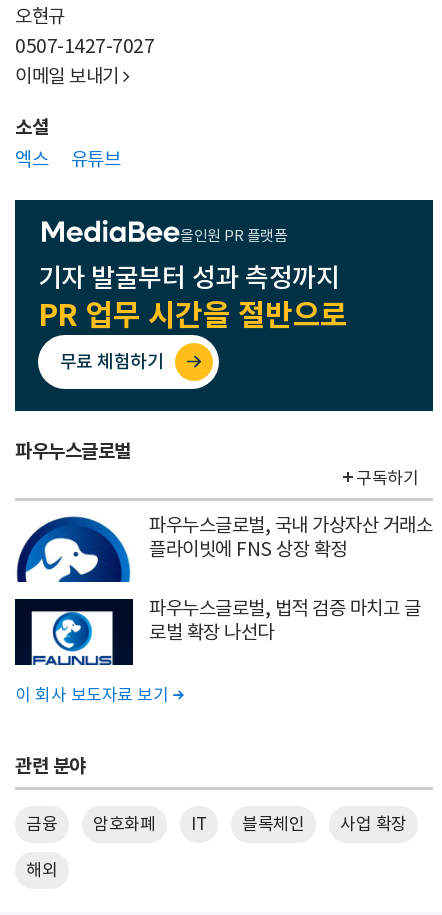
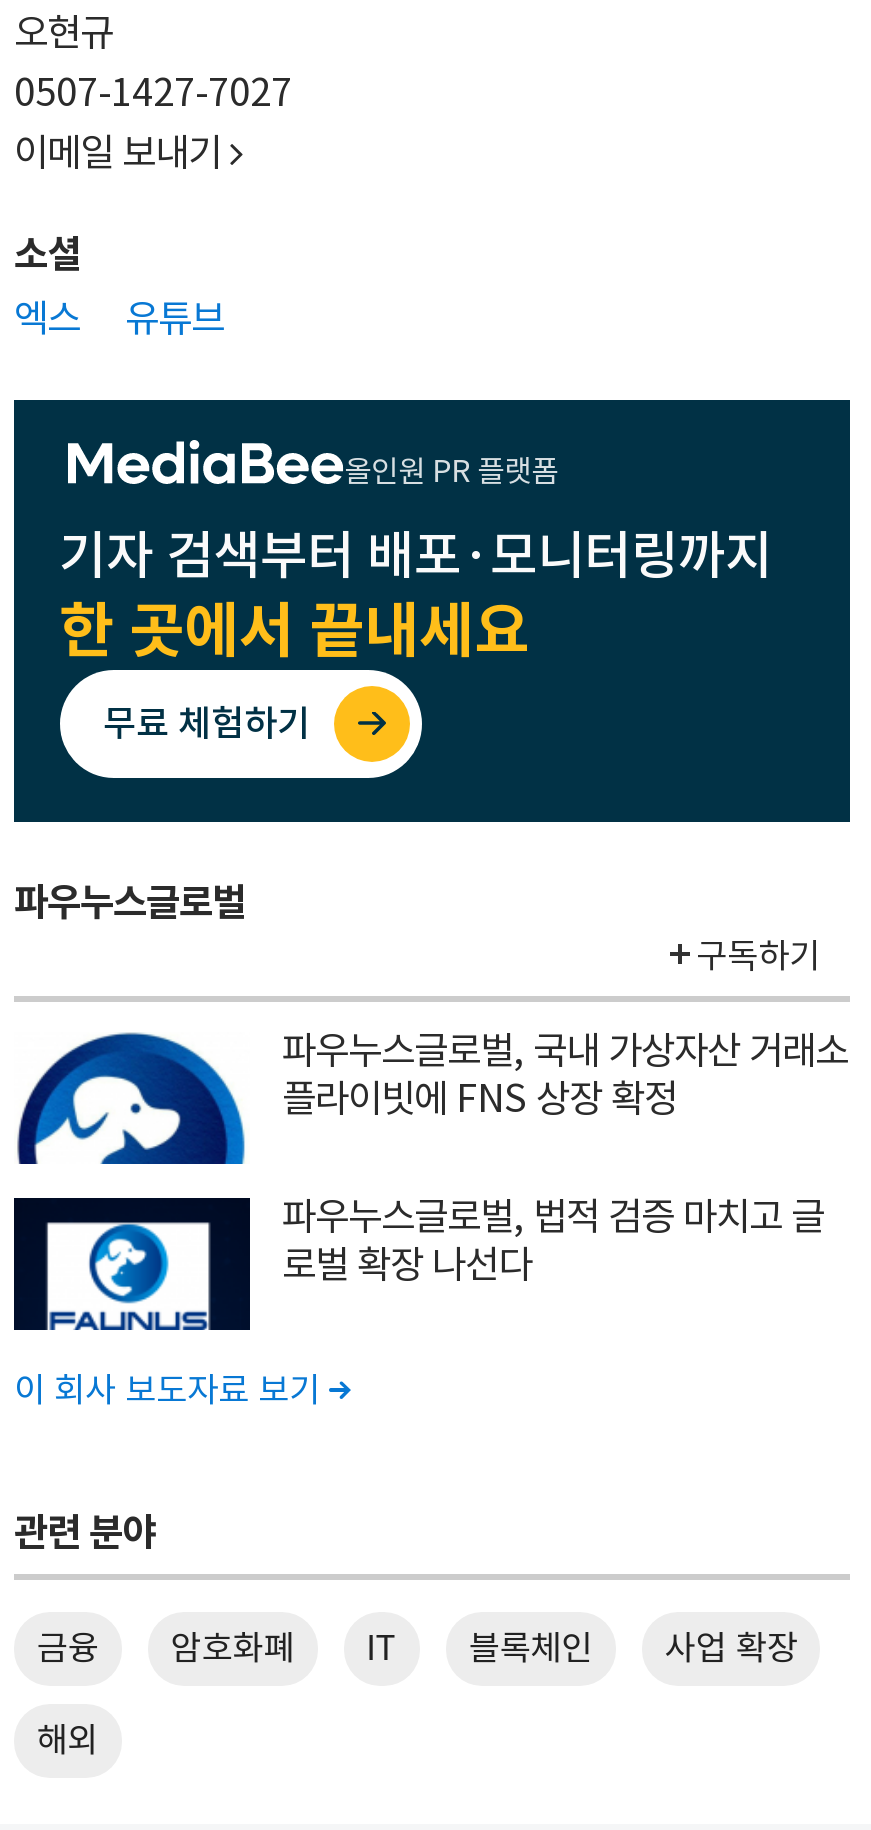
[37,261,347,334] 기자 발굴부터 성과 측정까지 | PR 업무 시간을 절반으로 -> [59,521,772,667] 기자 검색부터 배포·모니터링까지 | 한 곳에서 끝내세요

